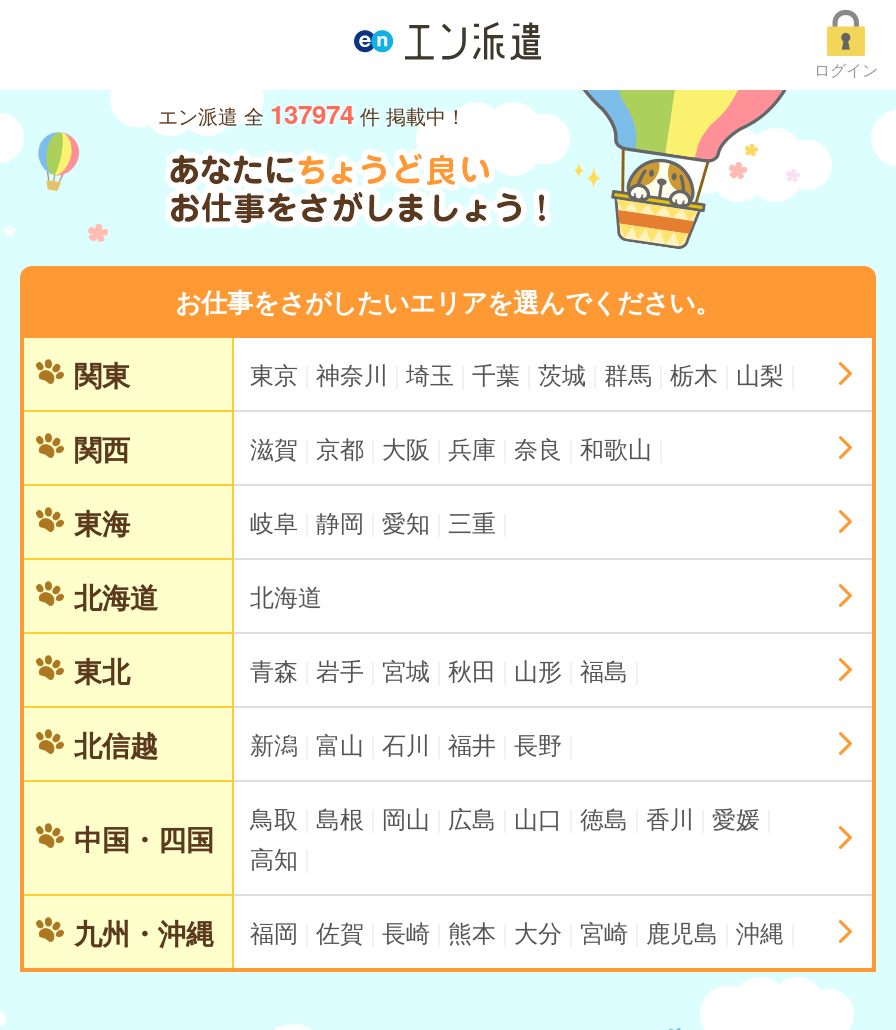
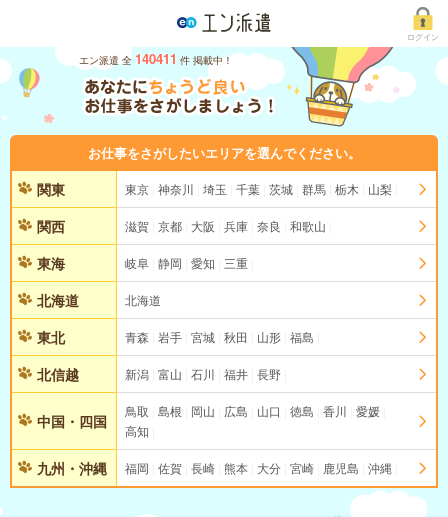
[158,95,466,133] エン派遣 全 137974 件 掲載中！ -> [79,49,233,68] エン派遣 全 140411 件 掲載中！

